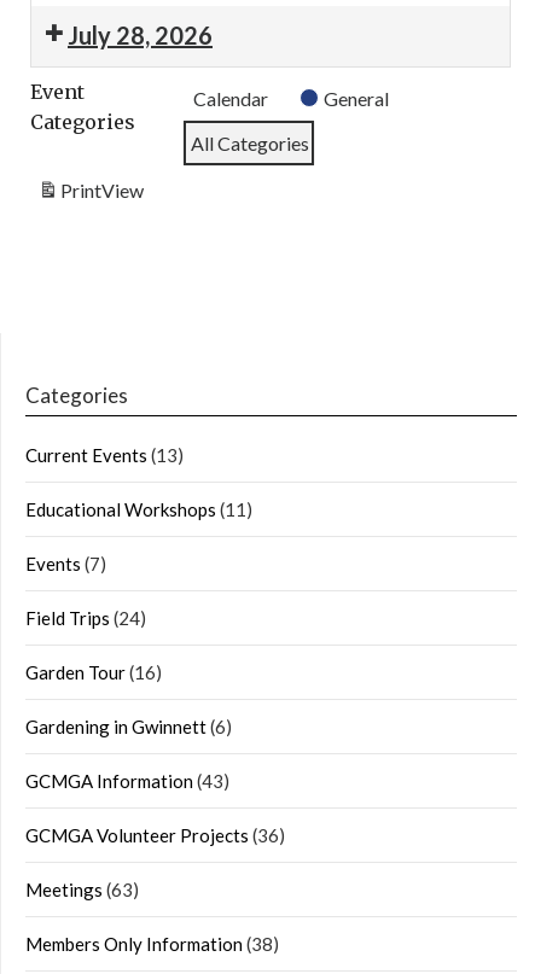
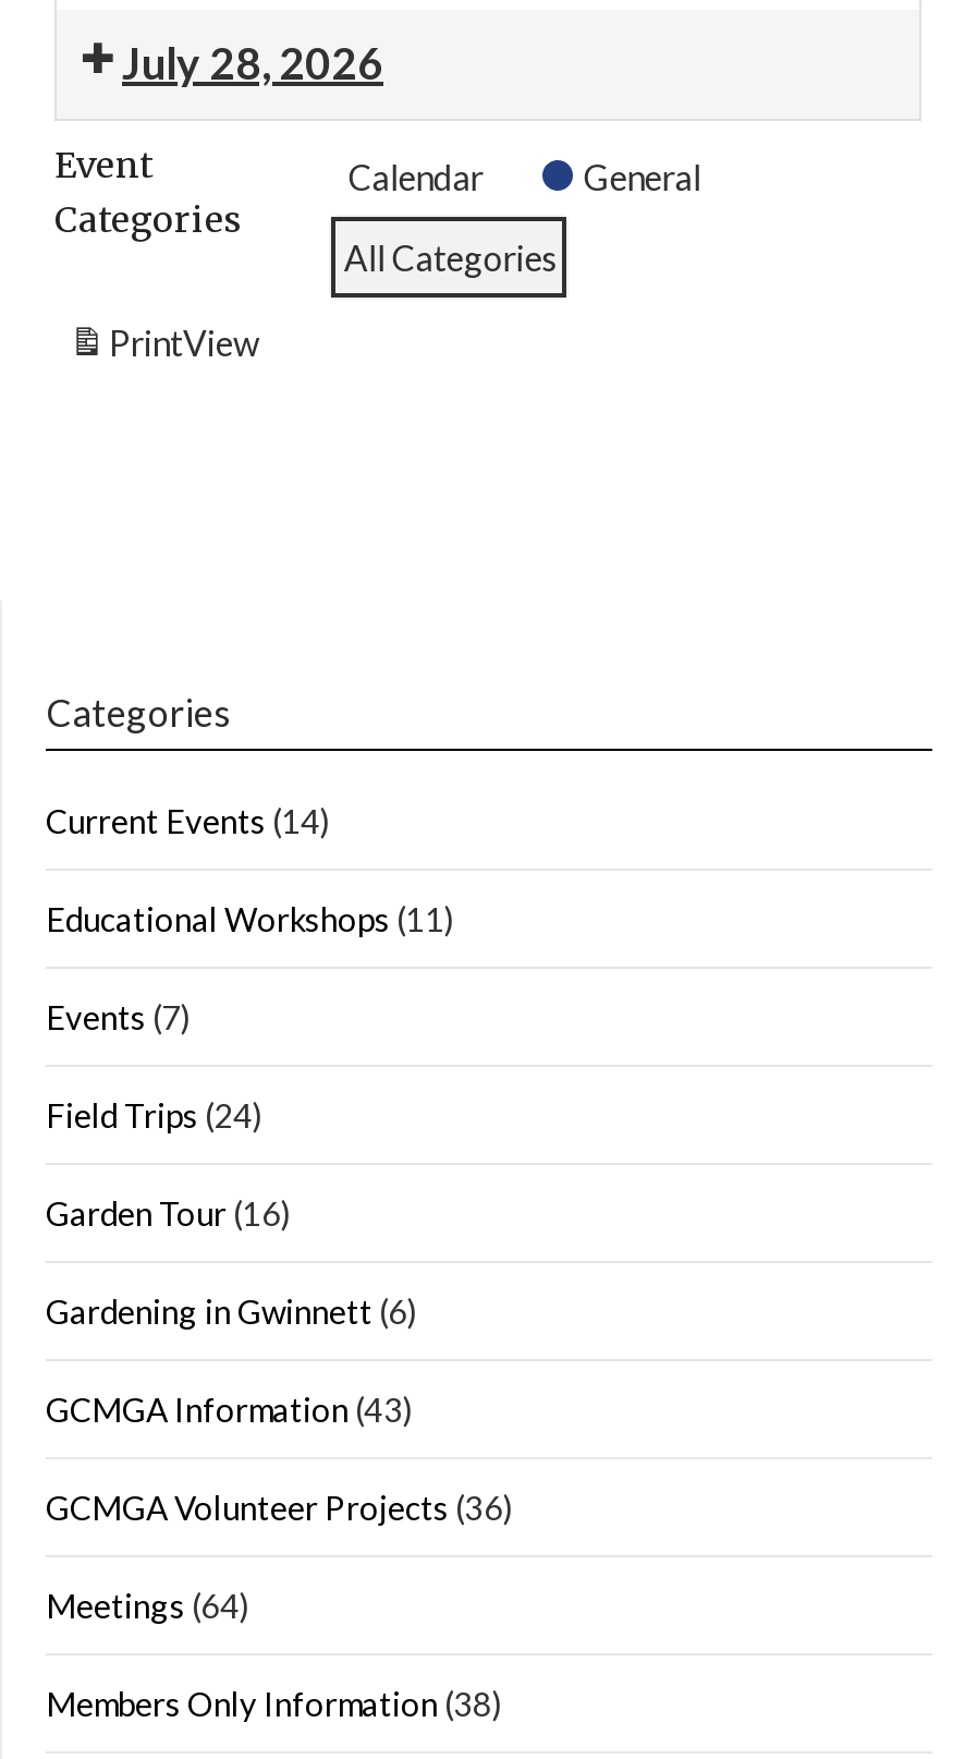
[25,444,184,466] Current Events (13) -> [46,800,331,840] Current Events (14)
[25,878,139,900] Meetings (63) -> [46,1585,251,1624] Meetings (64)

